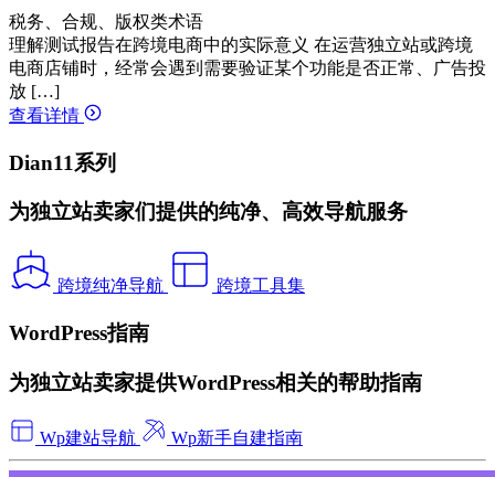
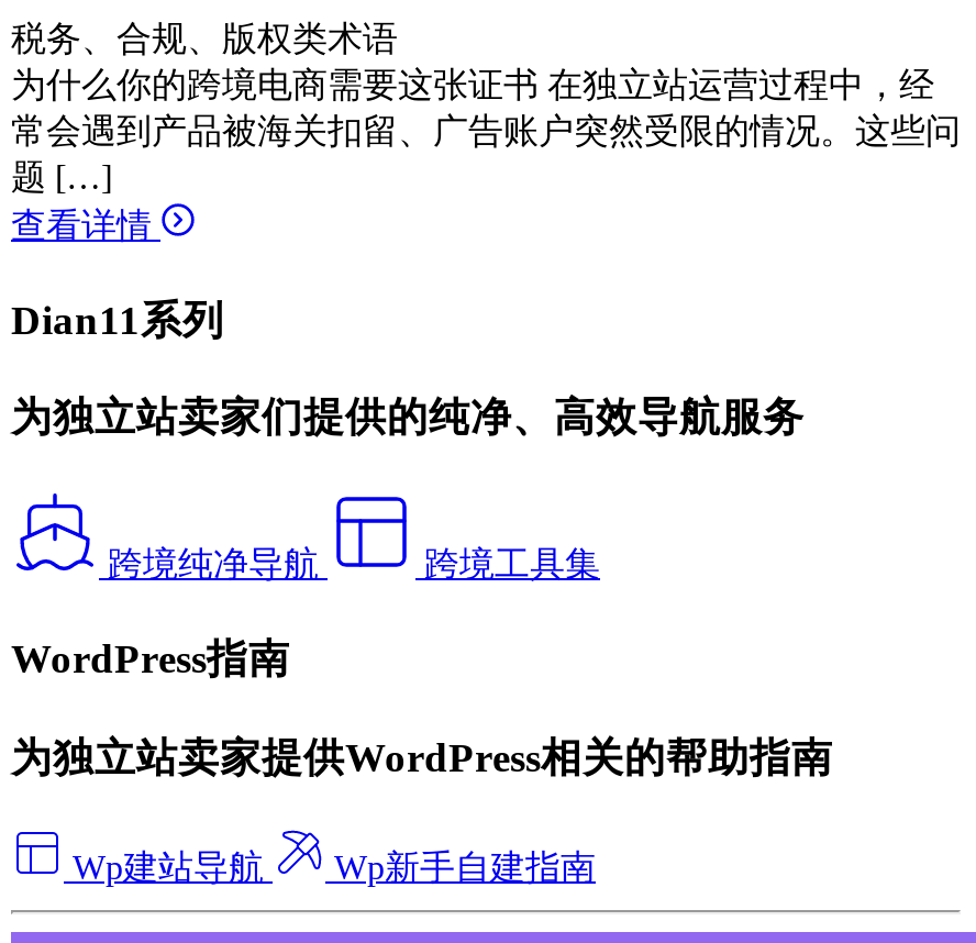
[9,35,486,100] 理解测试报告在跨境电商中的实际意义 在运营独立站或跨境 | 电商店铺时，经常会遇到需要验证某个功能是否正常、广告投 | 放 […] -> [11,66,961,195] 为什么你的跨境电商需要这张证书 在独立站运营过程中，经 | 常会遇到产品被海关扣留、广告账户突然受限的情况。这些问 | 题 […]

